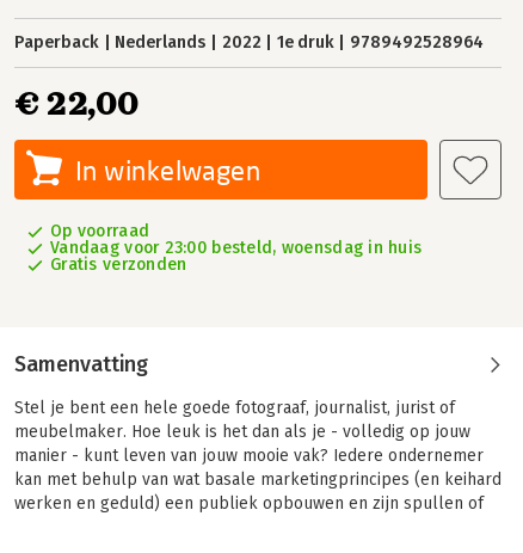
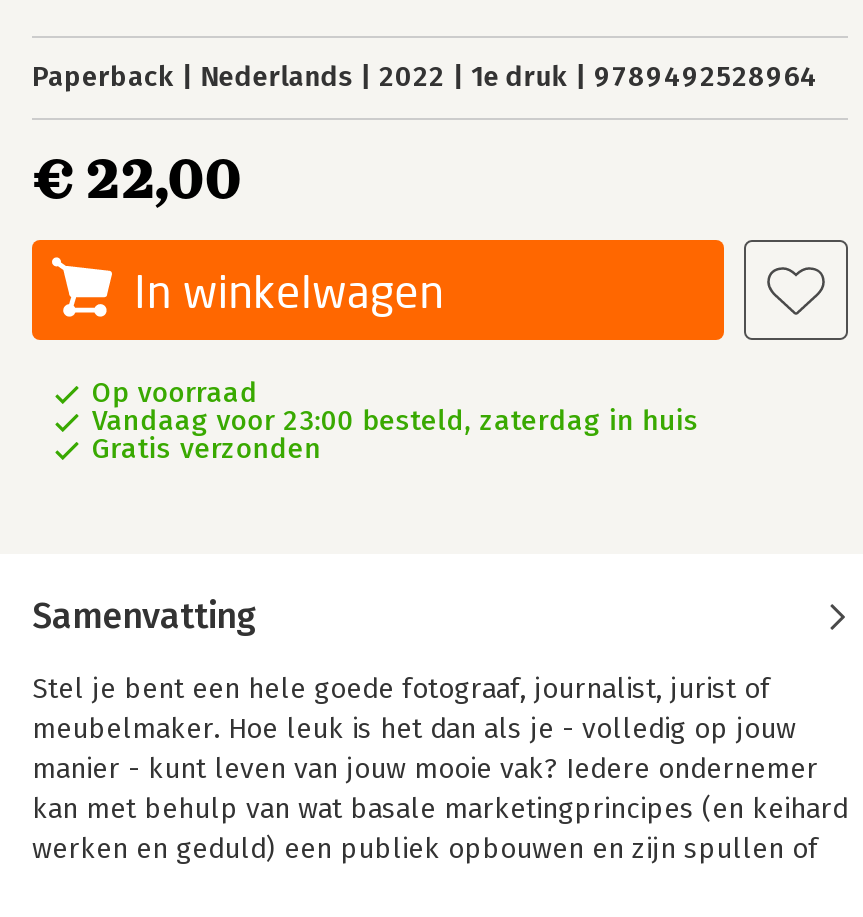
[50,238,422,258] Vandaag voor 23:00 besteld, woensdag in huis -> [92,404,699,438] Vandaag voor 23:00 besteld, zaterdag in huis

